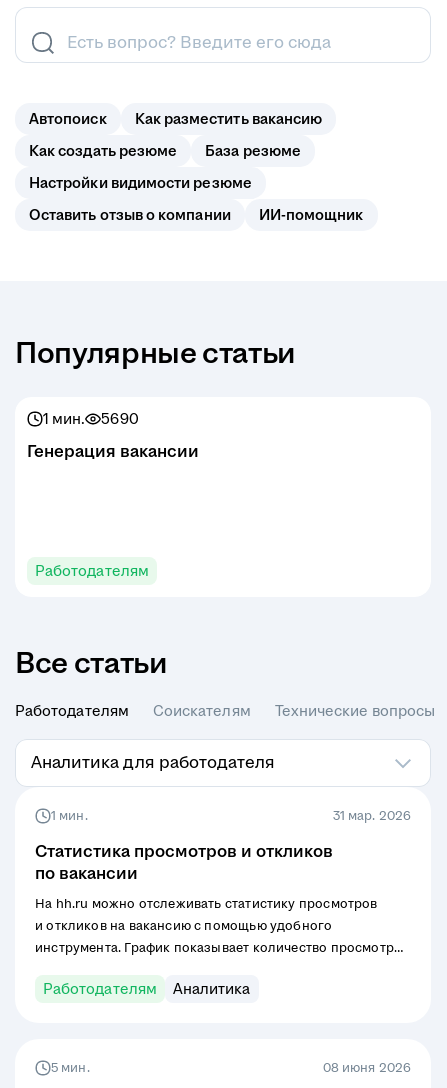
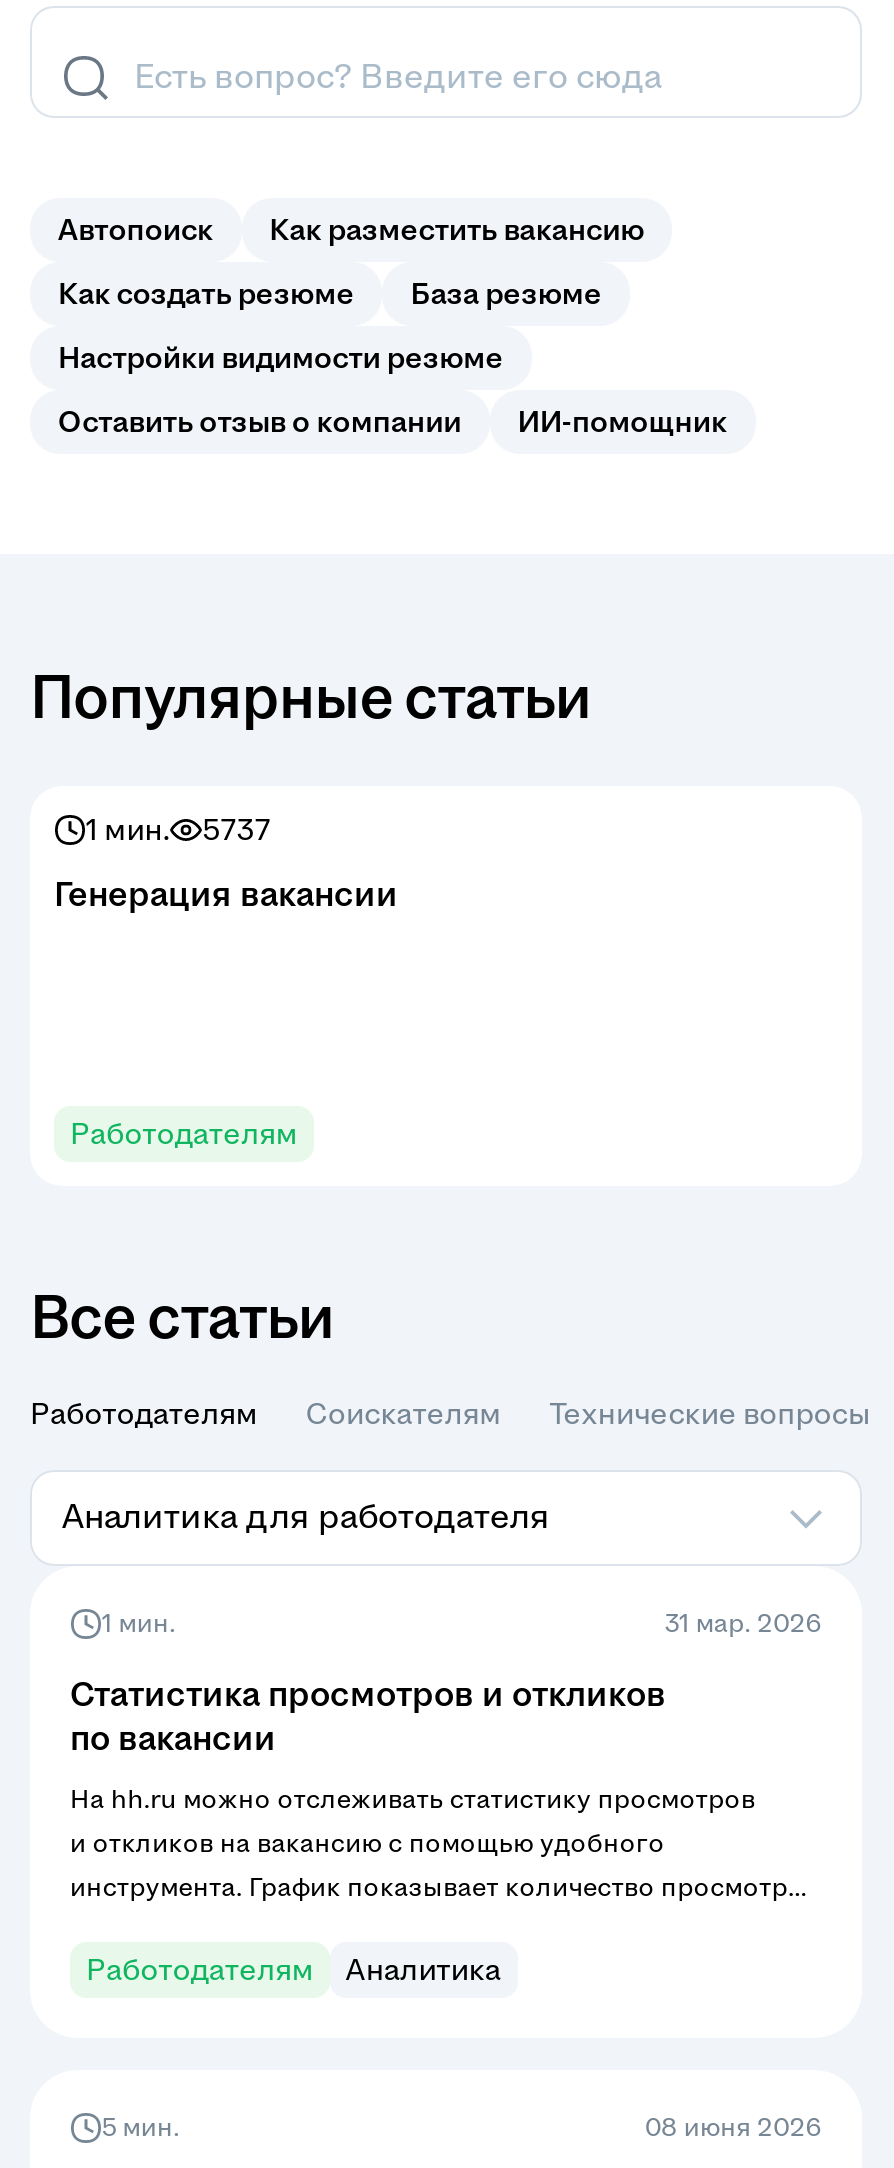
[43,410,139,427] 1 мин. 5690 -> [86,812,271,846] 1 мин. 5737

